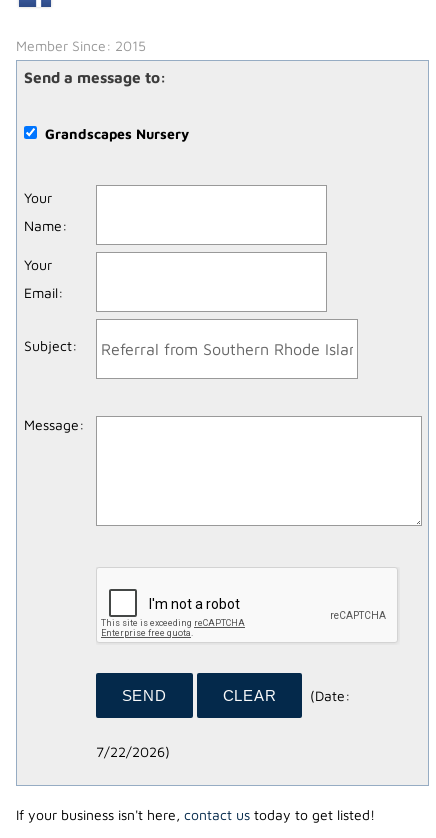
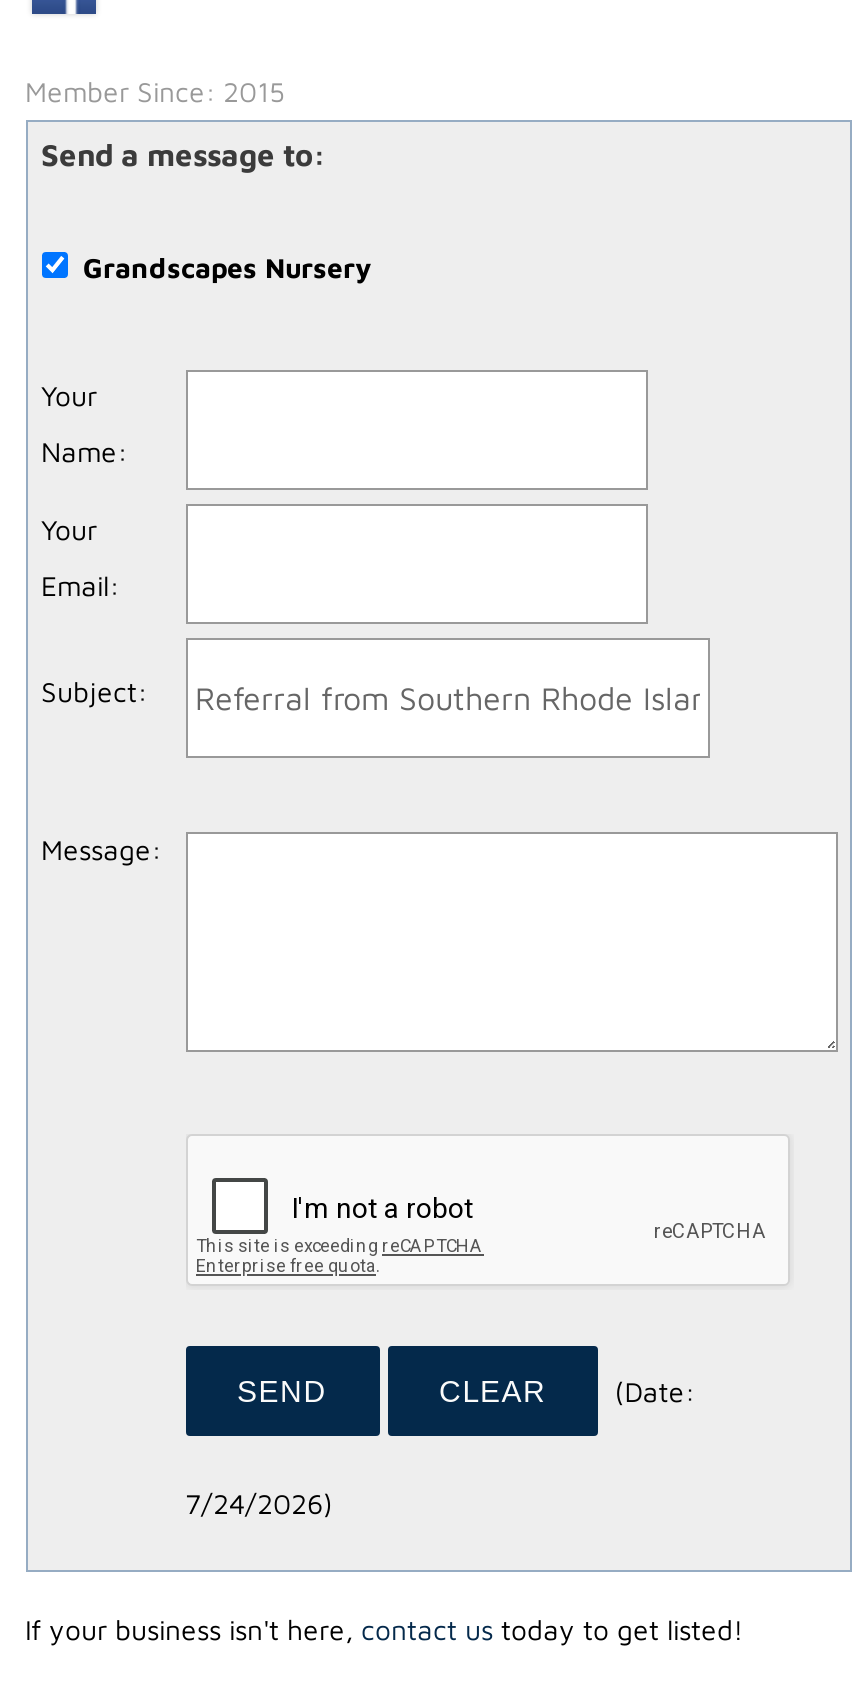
[95,742,169,759] 7/22/2026) -> [185,1485,333,1519] 7/24/2026)

